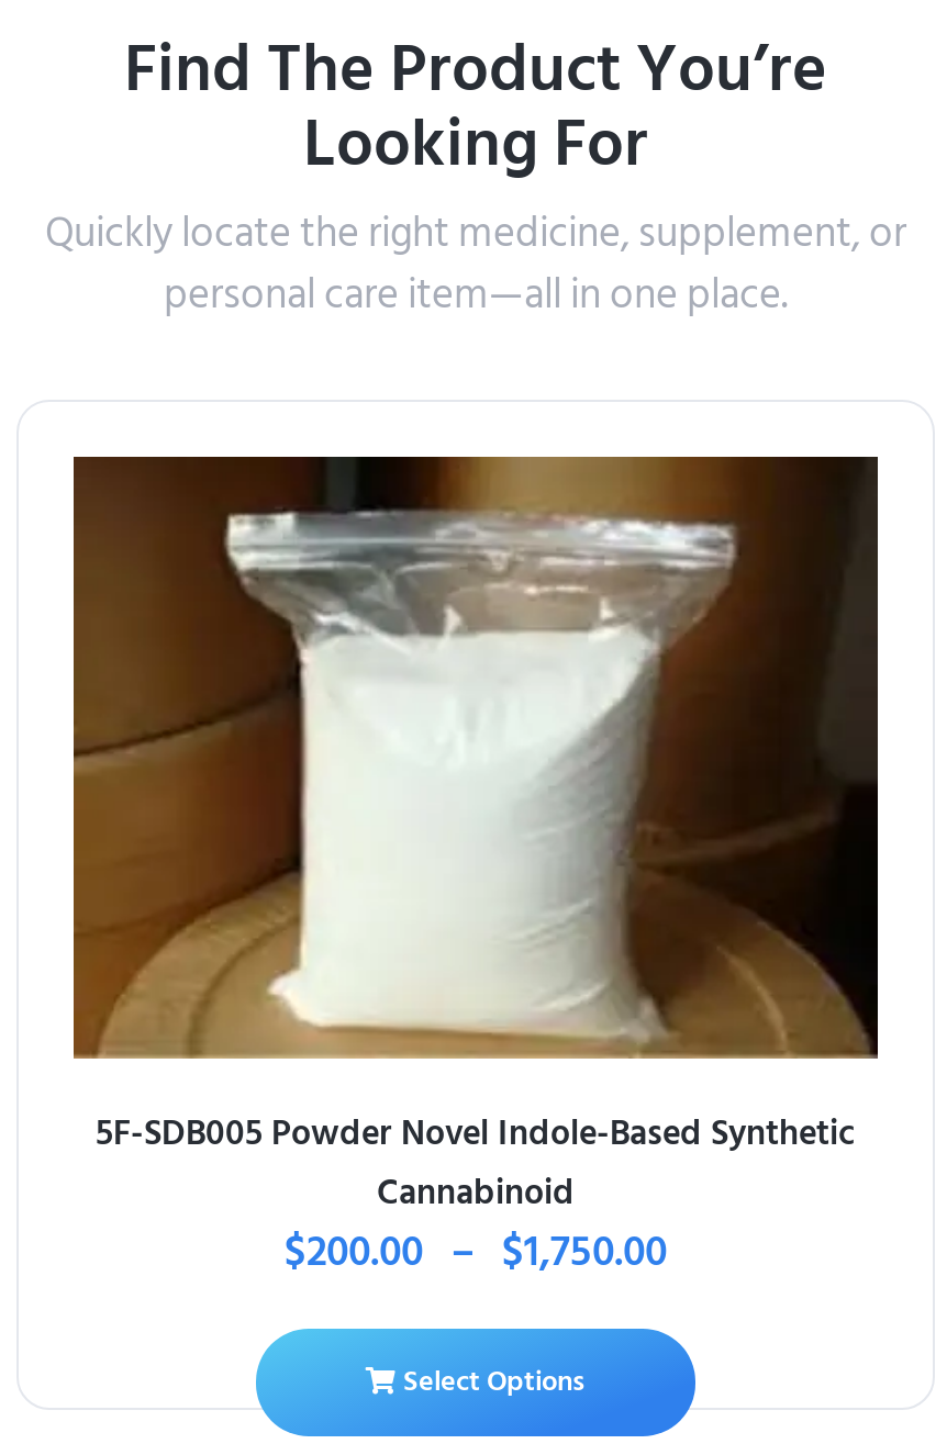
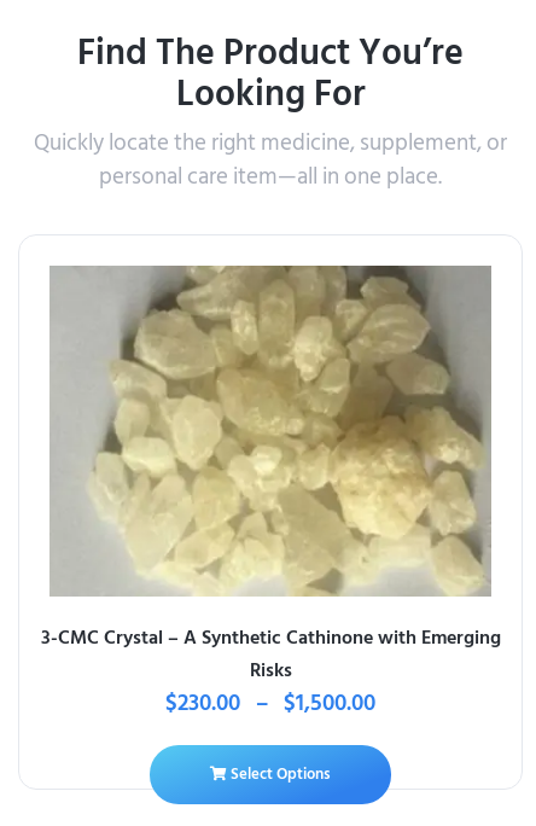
[74,455,878,1288] [image] | 5F-SDB005 Powder Novel Indole-Based Synthetic | Cannabinoid | $200.00 – $1,750.00 -> [40,264,500,723] [image] | 3-CMC Crystal – A Synthetic Cathinone with Emerging | Risks | $230.00 – $1,500.00

